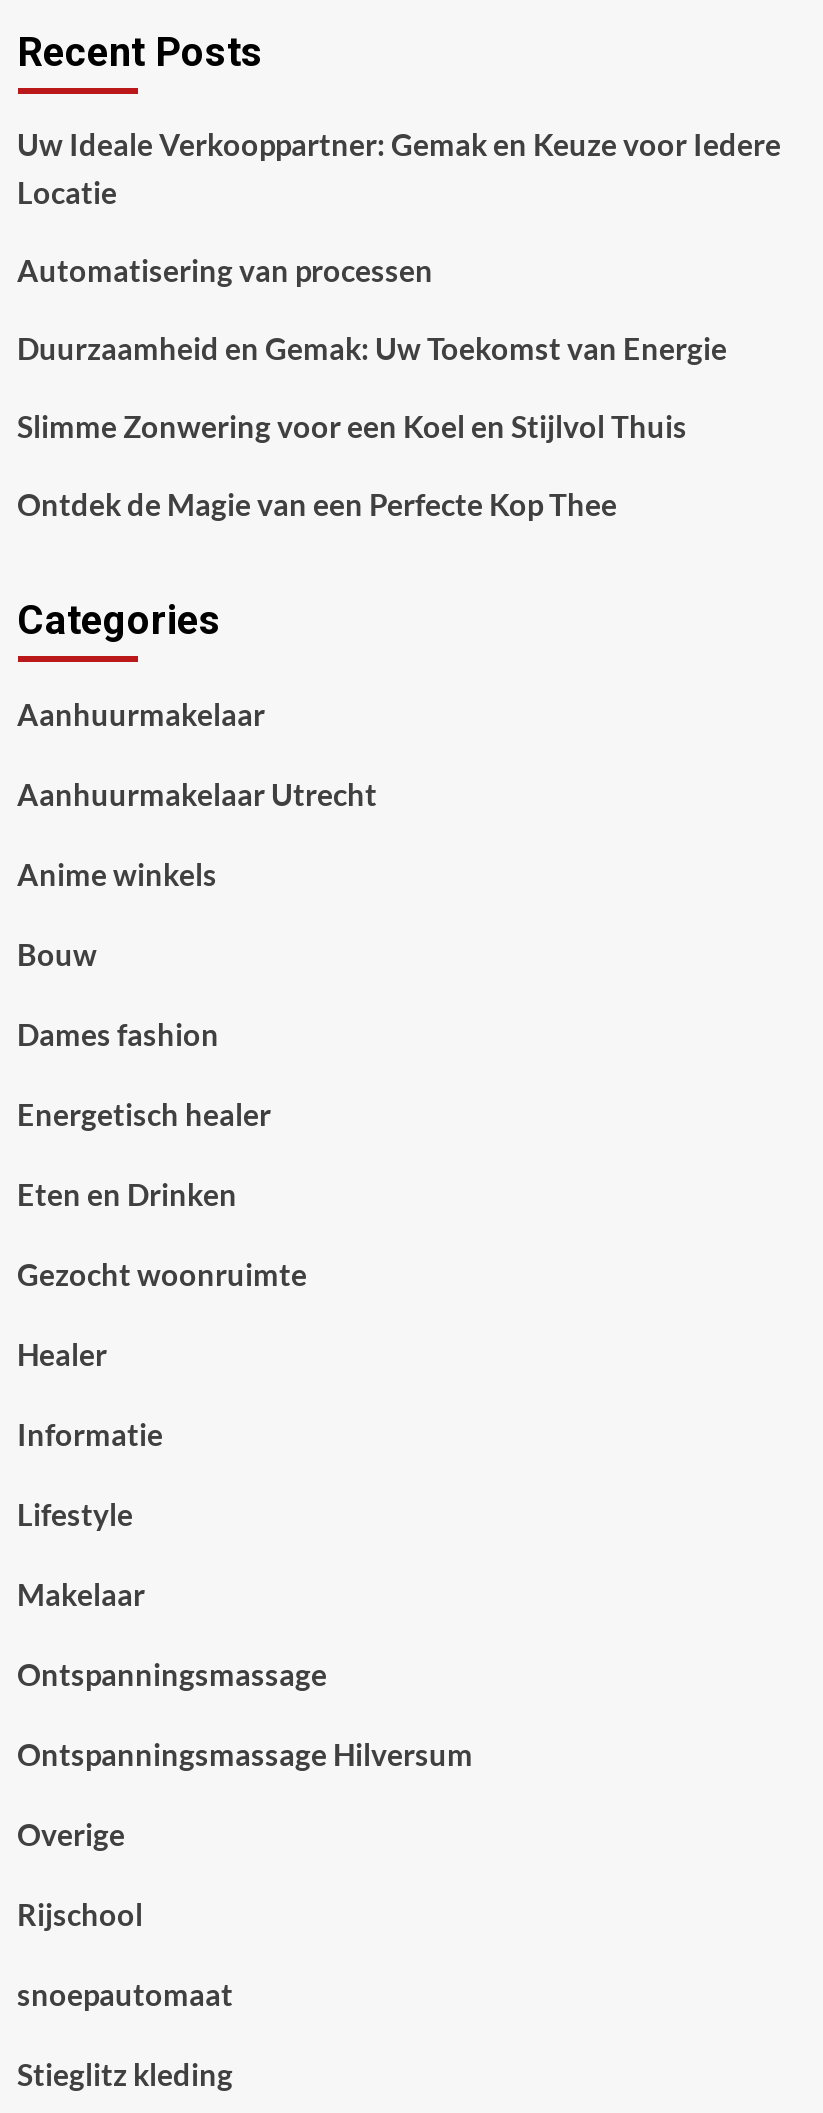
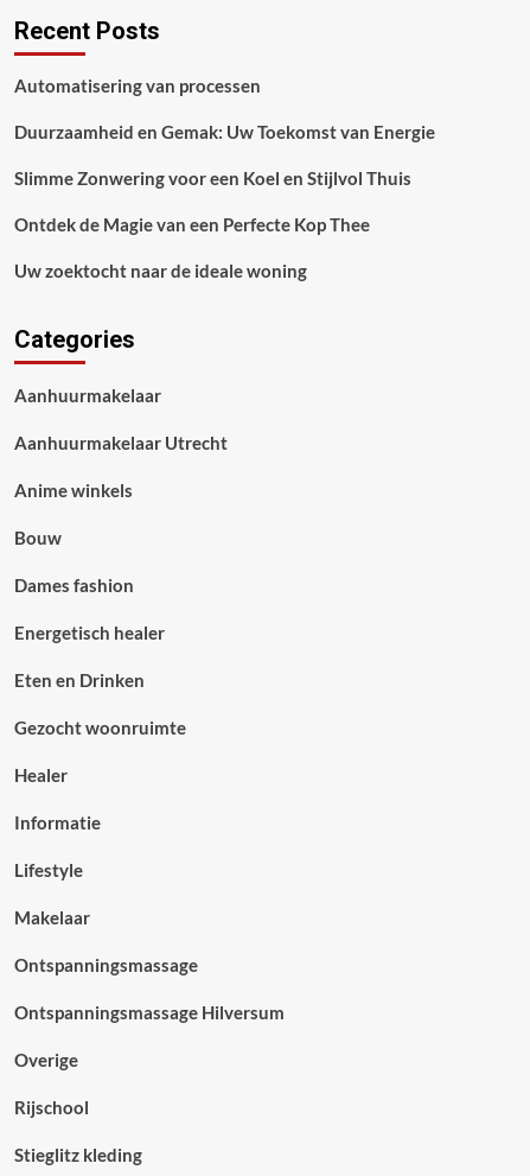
[17,126,781,210] Uw Ideale Verkooppartner: Gemak en Keuze voor Iedere | Locatie -> none
none -> [14,260,306,281] Uw zoektocht naar de ideale woning
[17,1976,233,2012] snoepautomaat -> none

